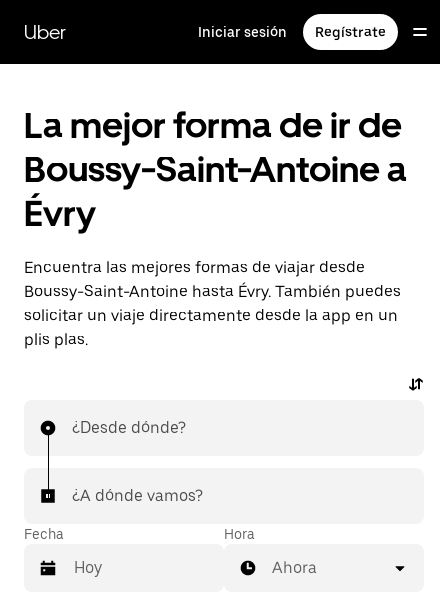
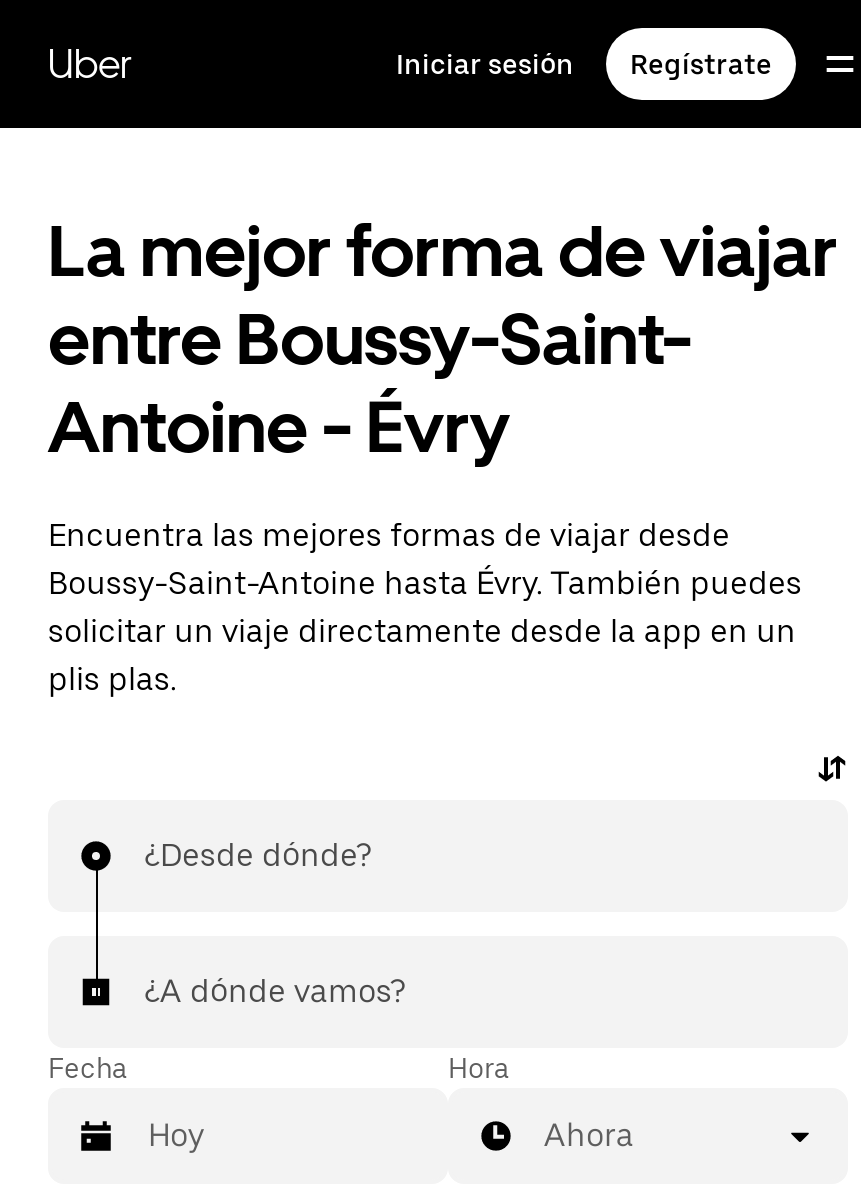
[24,104,407,235] La mejor forma de ir de | Boussy-Saint-Antoine a | Évry -> [48,208,838,470] La mejor forma de viajar | entre Boussy-Saint- | Antoine - Évry

